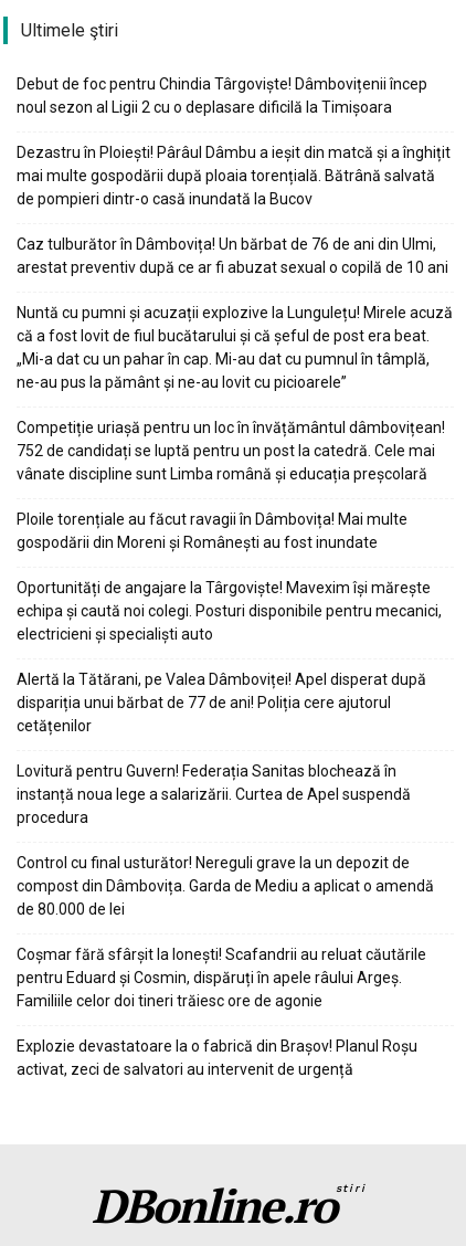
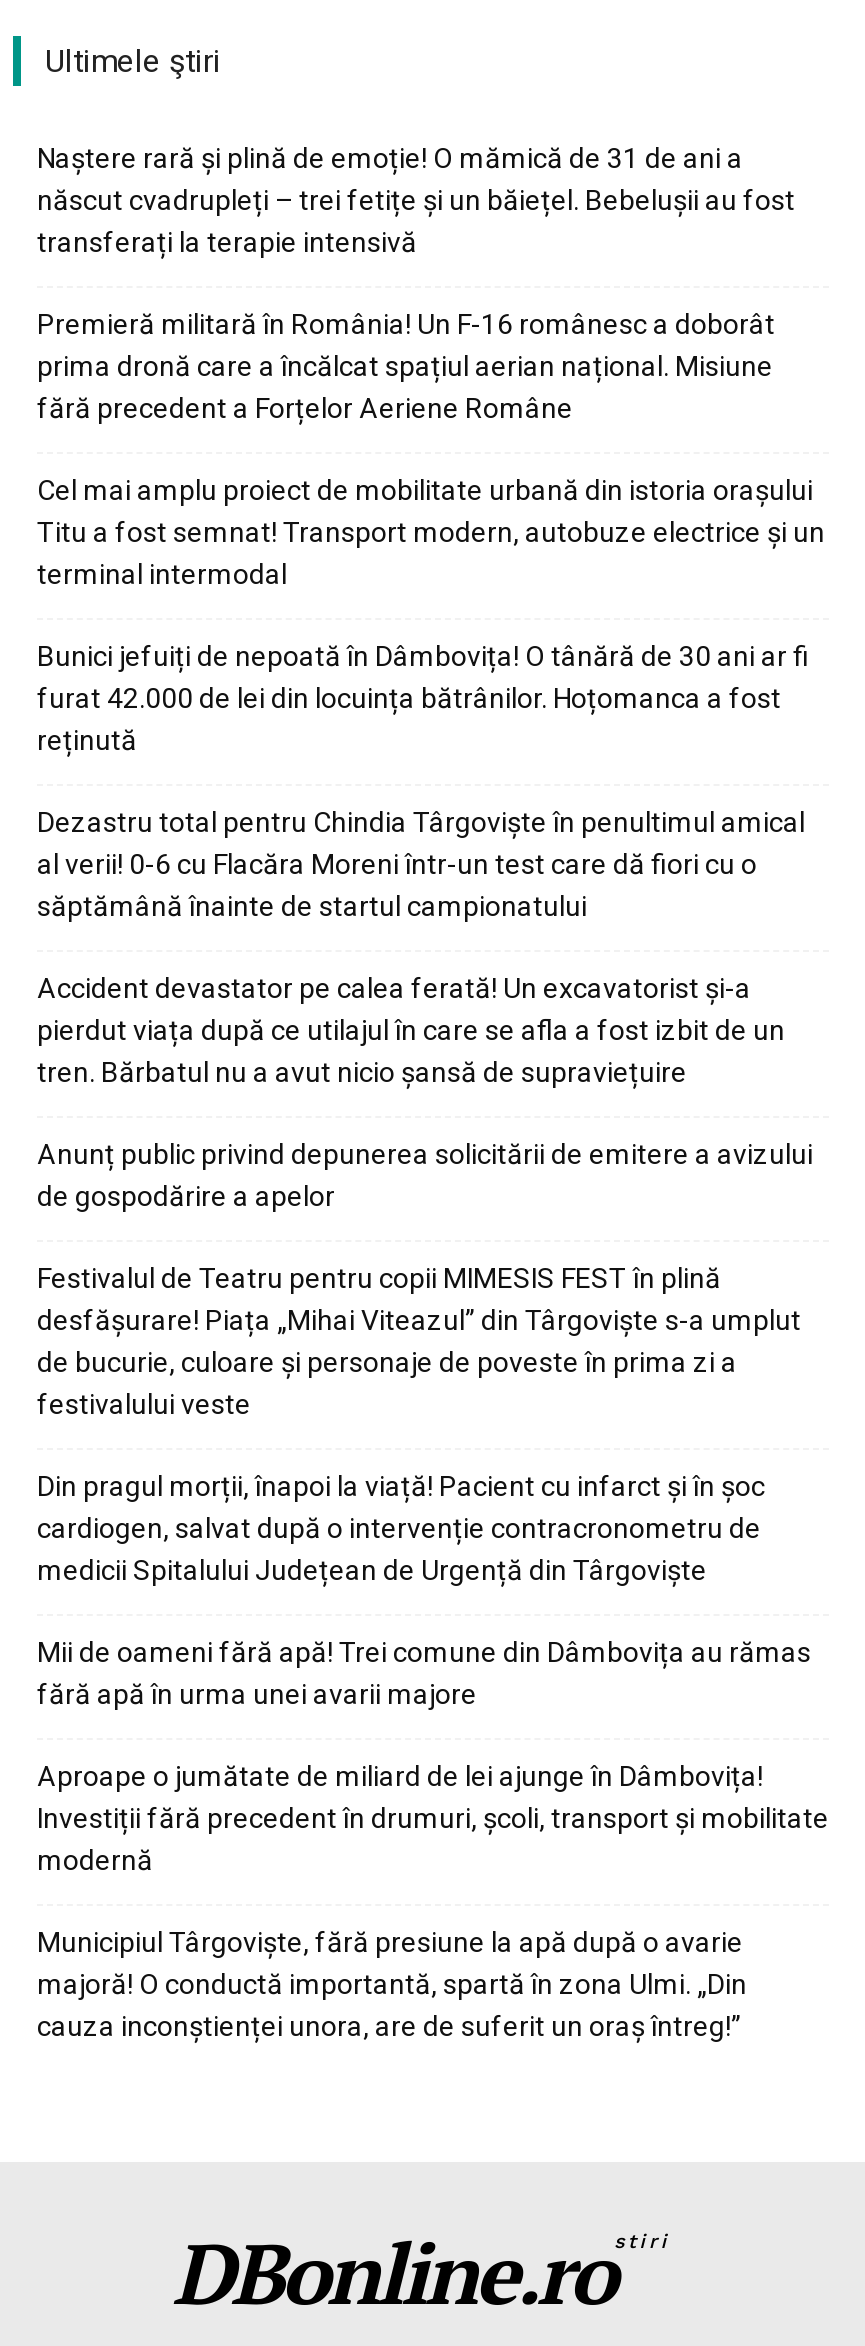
[17,75,427,116] Debut de foc pentru Chindia Târgoviște! Dâmbovițenii încep | noul sezon al Ligii 2 cu o deplasare dificilă la Timișoara -> [37,142,795,258] Naștere rară și plină de emoție! O mămică de 31 de ani a | născut cvadrupleți – trei fetițe și un băiețel. Bebelușii au fost | transferați la terapie intensivă
[17,144,451,208] Dezastru în Ploiești! Pârâul Dâmbu a ieșit din matcă și a înghițit | mai multe gospodării după ploaia torențială. Bătrână salvată | de pompieri dintr-o casă inundată la Bucov -> [37,308,775,424] Premieră militară în România! Un F-16 românesc a doborât | prima dronă care a încălcat spațiul aerian național. Misiune | fără precedent a Forțelor Aeriene Române
[17,235,448,276] Caz tulburător în Dâmbovița! Un bărbat de 76 de ani din Ulmi, | arestat preventiv după ce ar fi abuzat sexual o copilă de 10 ani -> [37,474,825,590] Cel mai amplu proiect de mobilitate urbană din istoria orașului | Titu a fost semnat! Transport modern, autobuze electrice și un | terminal intermodal
[17,304,453,391] Nuntă cu pumni și acuzații explozive la Lungulețu! Mirele acuză | că a fost lovit de fiul bucătarului și că șeful de post era beat. | „Mi-a dat cu un pahar în cap. Mi-au dat cu pumnul în tâmplă, | ne-au pus la pământ și ne-au lovit cu picioarele” -> [37,640,809,756] Bunici jefuiți de nepoată în Dâmbovița! O tânără de 30 ani ar fi | furat 42.000 de lei din locuința bătrânilor. Hoțomanca a fost | reținută
[17,419,445,483] Competiție uriașă pentru un loc în învățământul dâmbovițean! | 752 de candidați se luptă pentru un post la catedră. Cele mai | vânate discipline sunt Limba română și educația preșcolară -> [37,806,805,922] Dezastru total pentru Chindia Târgoviște în penultimul amical | al verii! 0-6 cu Flacăra Moreni într-un test care dă fiori cu o | săptămână înainte de startul campionatului
[17,510,407,551] Ploile torențiale au făcut ravagii în Dâmbovița! Mai multe | gospodării din Moreni și Românești au fost inundate -> [37,972,785,1088] Accident devastator pe calea ferată! Un excavatorist și-a | pierdut viața după ce utilajul în care se afla a fost izbit de un | tren. Bărbatul nu a avut nicio șansă de supraviețuire
[17,579,442,643] Oportunități de angajare la Târgoviște! Mavexim își mărește | echipa și caută noi colegi. Posturi disponibile pentru mecanici, | electricieni și specialiști auto -> [37,1138,813,1212] Anunț public privind depunerea solicitării de emitere a avizului | de gospodărire a apelor
[17,670,426,735] Alertă la Tătărani, pe Valea Dâmboviței! Apel disperat după | dispariția unui bărbat de 77 de ani! Poliția cere ajutorul | cetățenilor -> [37,1262,801,1420] Festivalul de Teatru pentru copii MIMESIS FEST în plină | desfășurare! Piața „Mihai Viteazul” din Târgoviște s-a umplut | de bucurie, culoare și personaje de poveste în prima zi a | festivalului veste
[17,762,411,826] Lovitură pentru Guvern! Federația Sanitas blochează în | instanță noua lege a salarizării. Curtea de Apel suspendă | procedura -> [37,1470,765,1586] Din pragul morții, înapoi la viață! Pacient cu infarct și în șoc | cardiogen, salvat după o intervenție contracronometru de | medicii Spitalului Județean de Urgență din Târgoviște
[17,854,434,918] Control cu final usturător! Nereguli grave la un depozit de | compost din Dâmbovița. Garda de Mediu a aplicat o amendă | de 80.000 de lei -> [37,1636,811,1710] Mii de oameni fără apă! Trei comune din Dâmbovița au rămas | fără apă în urma unei avarii majore
[17,946,426,1010] Coșmar fără sfârșit la Ionești! Scafandrii au reluat căutările | pentru Eduard și Cosmin, dispăruți în apele râului Argeș. | Familiile celor doi tineri trăiesc ore de agonie -> [37,1760,829,1876] Aproape o jumătate de miliard de lei ajunge în Dâmbovița! | Investiții fără precedent în drumuri, școli, transport și mobilitate | modernă
[17,1037,417,1078] Explozie devastatoare la o fabrică din Brașov! Planul Roșu | activat, zeci de salvatori au intervenit de urgență -> [37,1926,747,2042] Municipiul Târgoviște, fără presiune la apă după o avarie | majoră! O conductă importantă, spartă în zona Ulmi. „Din | cauza inconștienței unora, are de suferit un oraș întreg!”

